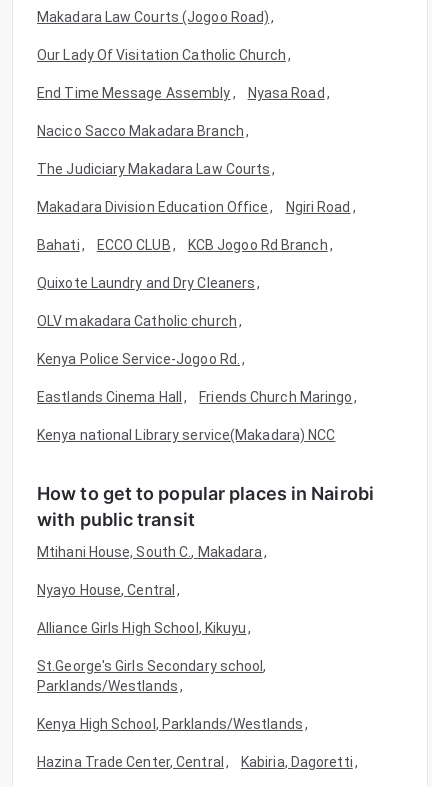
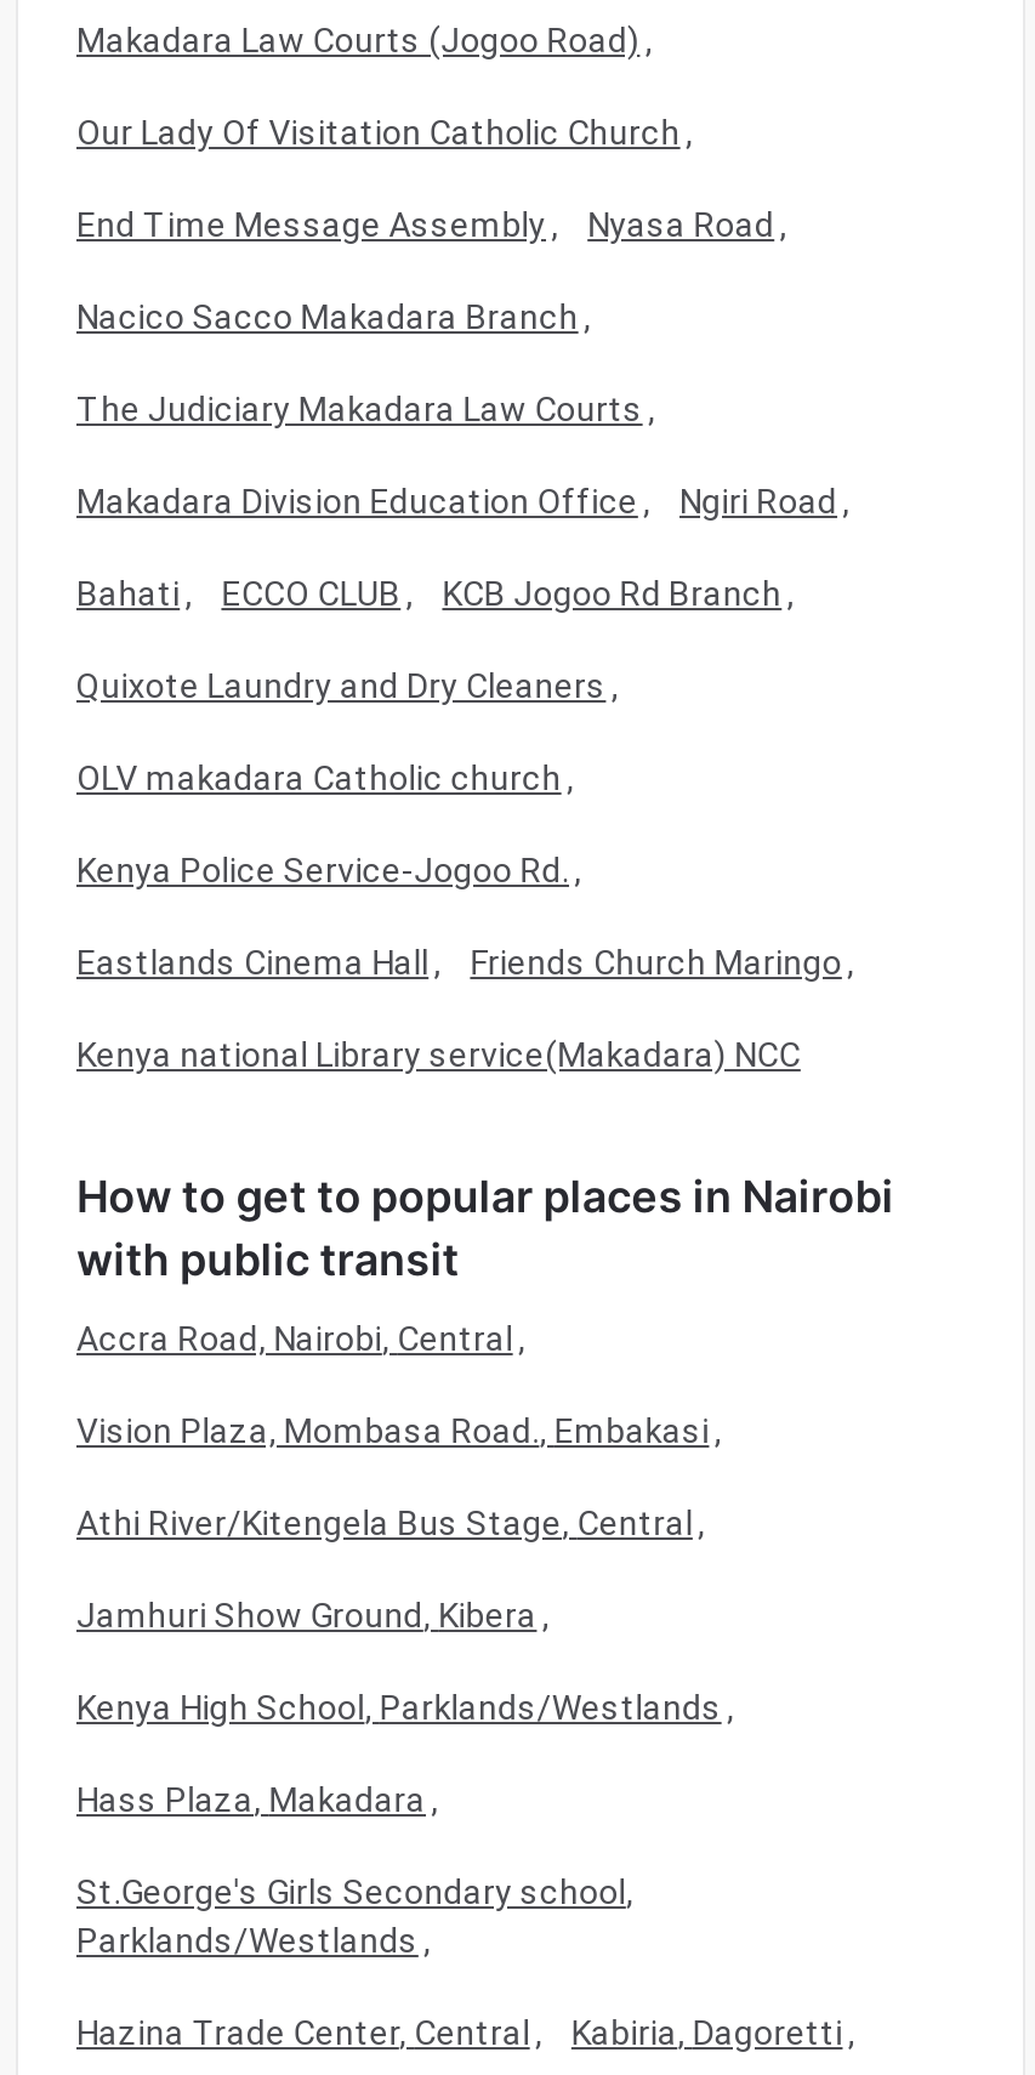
[37,544,267,636] Mtihani House, South C., Makadara , | Nyayo House, Central , | Alliance Girls High School, Kikuyu , -> [76,1320,721,1820] Accra Road, Nairobi, Central , | Vision Plaza, Mombasa Road., Embakasi , | Athi River/Kitengela Bus Stage, Central , | Jamhuri Show Ground, Kibera , | Hass Plaza, Makadara ,
moved [37,658,266,694] -> [76,1873,633,1961]: St.George's Girls Secondary school, | Parklands/Westlands ,
moved [37,716,308,732] -> [76,1689,734,1728]: Kenya High School, Parklands/Westlands ,

